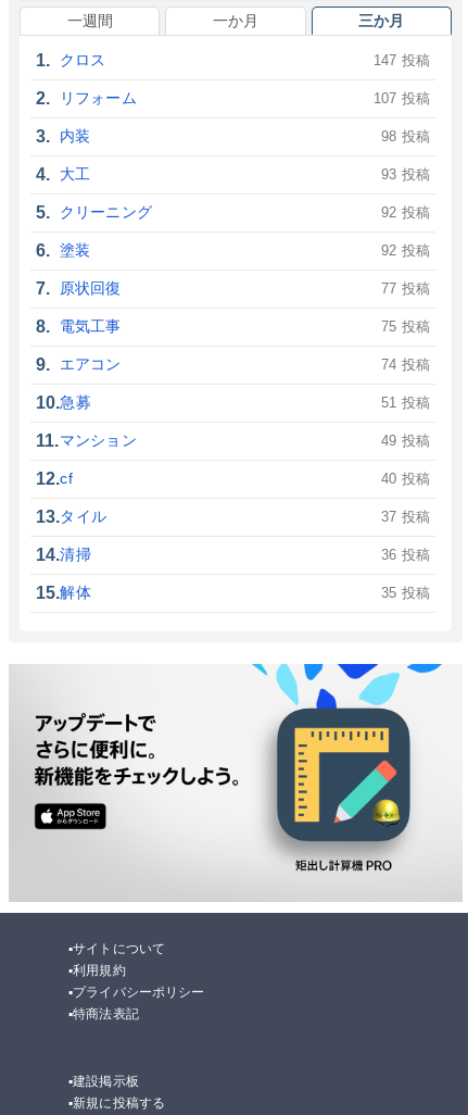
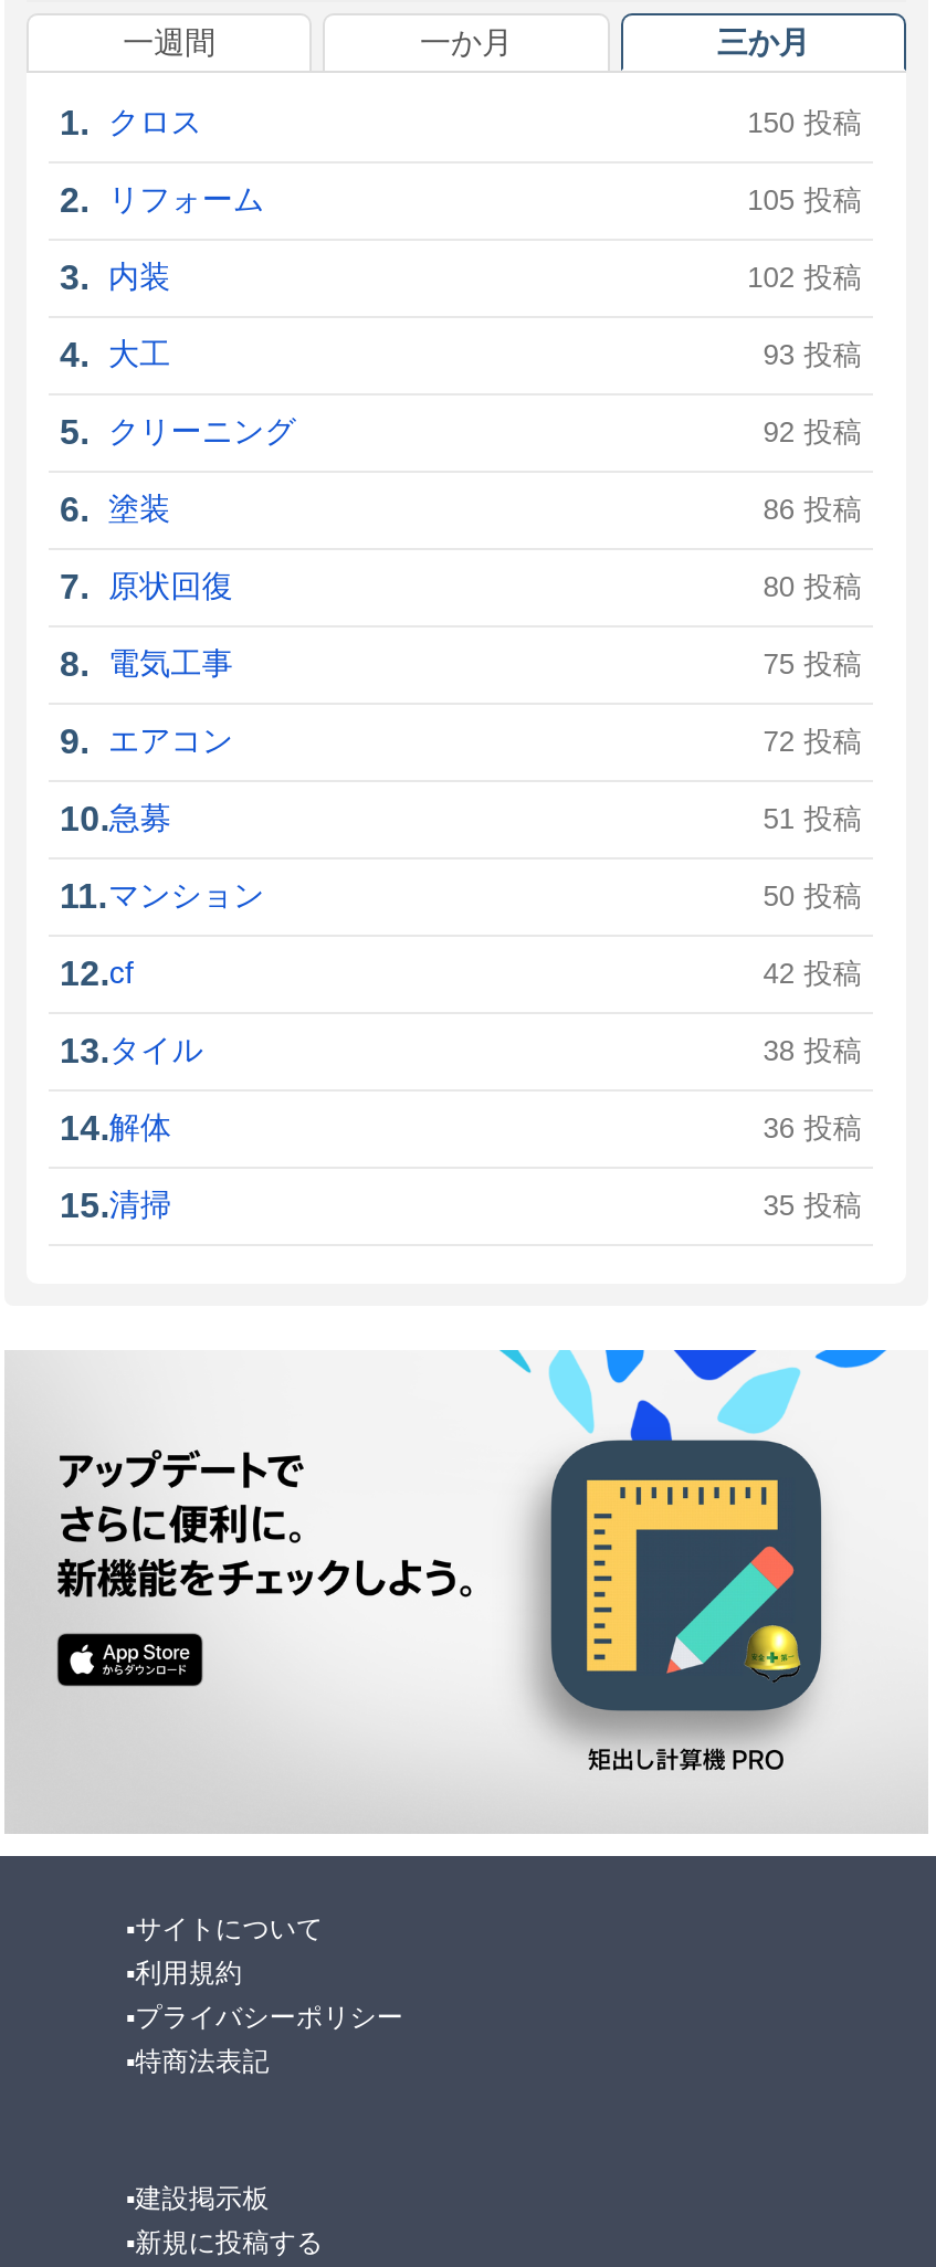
[374,52,430,68] 147 投稿 -> [747,106,862,139] 150 投稿
[374,90,430,106] 107 投稿 -> [747,183,862,216] 105 投稿
[381,128,430,144] 98 投稿 -> [747,261,862,294] 102 投稿
[381,242,430,259] 92 投稿 -> [763,493,862,526] 86 投稿
[381,280,430,297] 77 投稿 -> [763,570,862,603] 80 投稿
[381,356,430,373] 74 投稿 -> [763,725,862,758] 72 投稿
[381,432,430,449] 49 投稿 -> [763,879,862,912] 50 投稿
[381,470,430,487] 40 投稿 -> [763,957,862,990] 42 投稿
[381,508,430,525] 37 投稿 -> [763,1034,862,1067] 38 投稿
[36,545,91,564] 14.清掃 -> [60,1109,172,1147] 14.解体
[36,583,91,602] 15.解体 -> [60,1186,172,1224] 15.清掃

